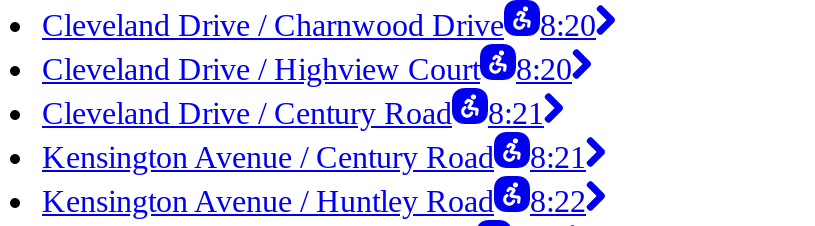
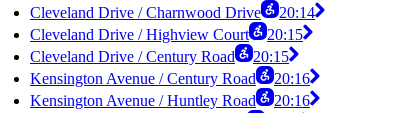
[42,8,596,42] Cleveland Drive / Charnwood Drive 8:20 -> [30,4,315,21] Cleveland Drive / Charnwood Drive 20:14
[42,52,572,86] Cleveland Drive / Highview Court 8:20 -> [30,26,303,43] Cleveland Drive / Highview Court 20:15
[42,96,544,130] Cleveland Drive / Century Road 8:21 -> [30,48,289,65] Cleveland Drive / Century Road 20:15
[42,140,586,174] Kensington Avenue / Century Road 8:21 -> [30,70,310,87] Kensington Avenue / Century Road 20:16
[42,184,586,218] Kensington Avenue / Huntley Road 8:22 -> [30,92,310,109] Kensington Avenue / Huntley Road 20:16

